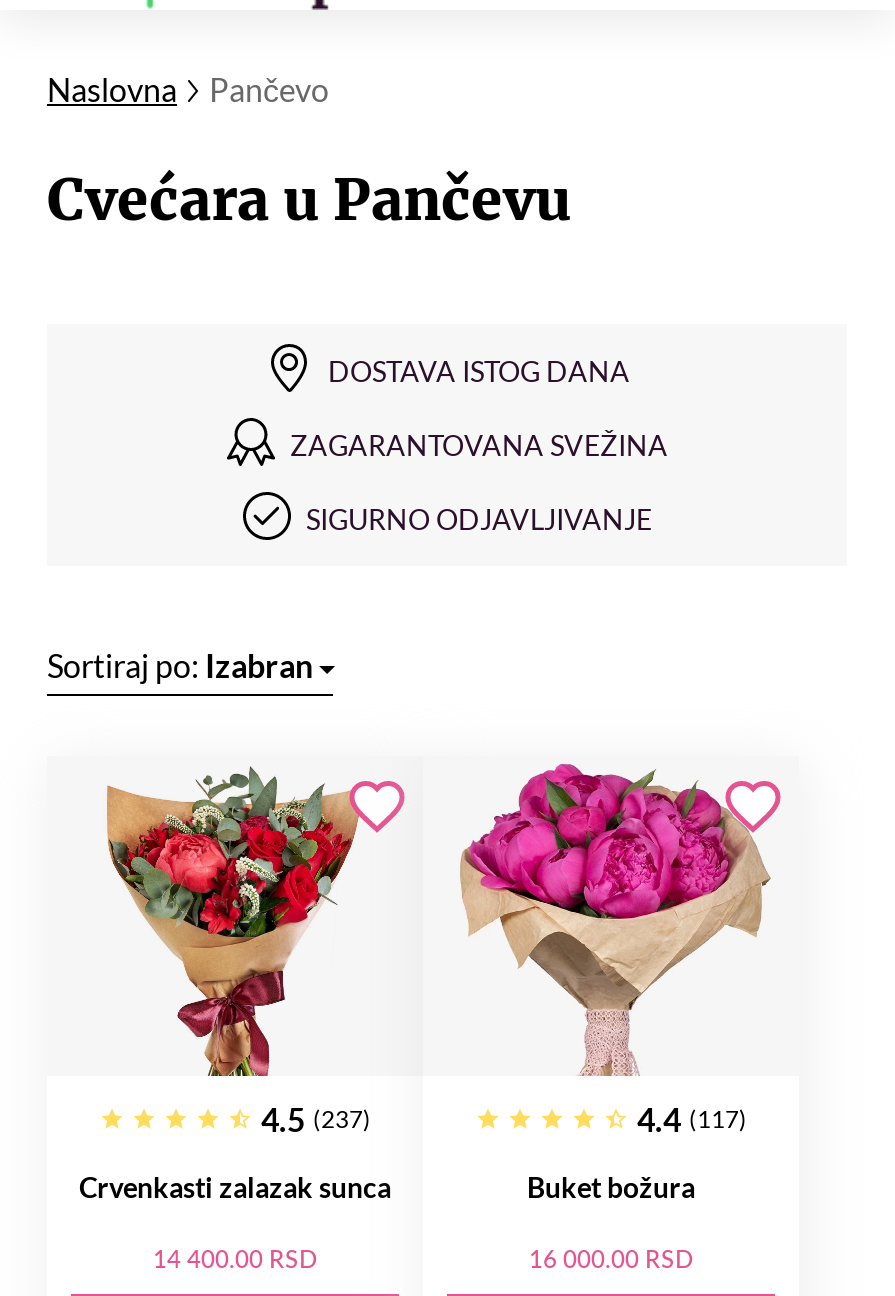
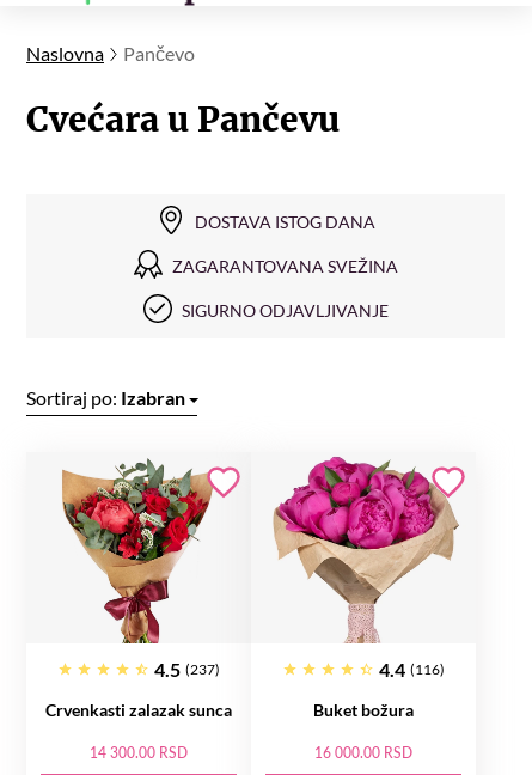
[637,1100,747,1138] 4.4 (117) -> [379,658,445,681] 4.4 (116)
[153,1244,317,1274] 14 400.00 RSD -> [90,744,188,762] 14 300.00 RSD

